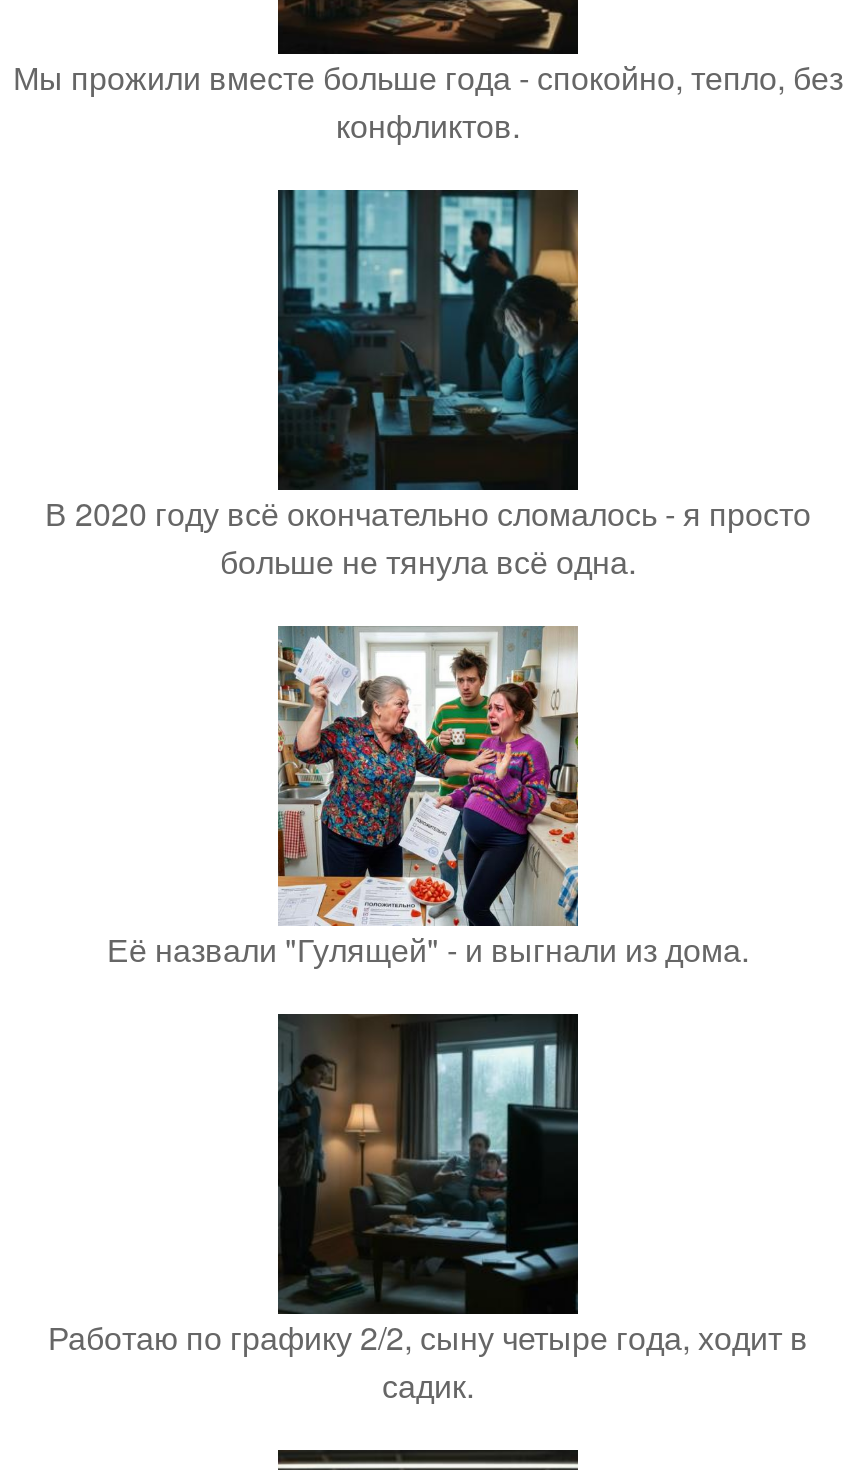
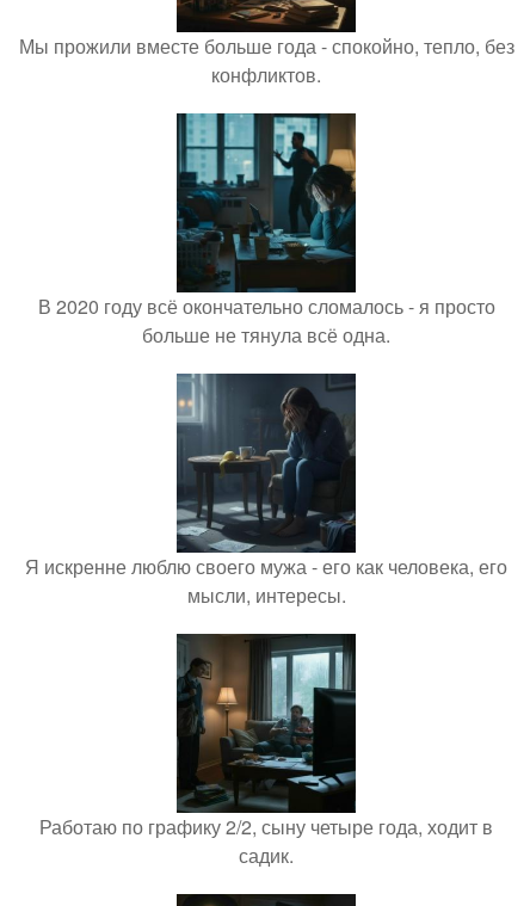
[107,626,749,972] [image] | Её назвали "Гулящей" - и выгнали из дома. -> [25,374,507,609] [image] | Я искренне люблю своего мужа - его как человека, его | мысли, интересы.

